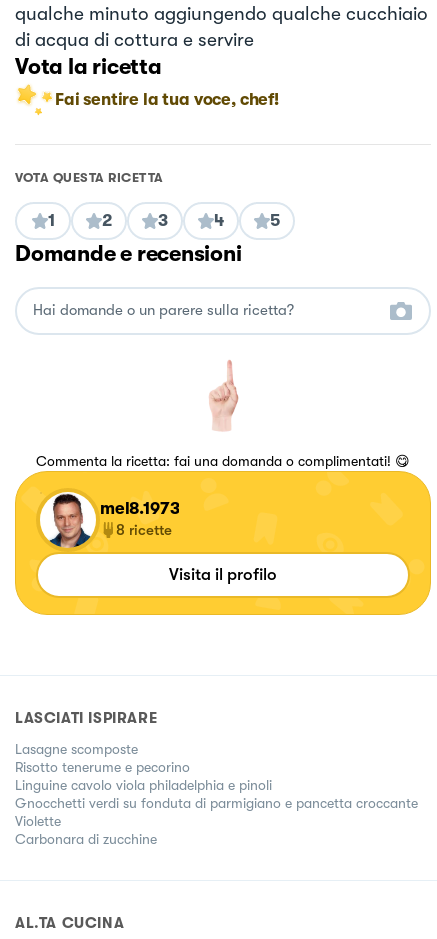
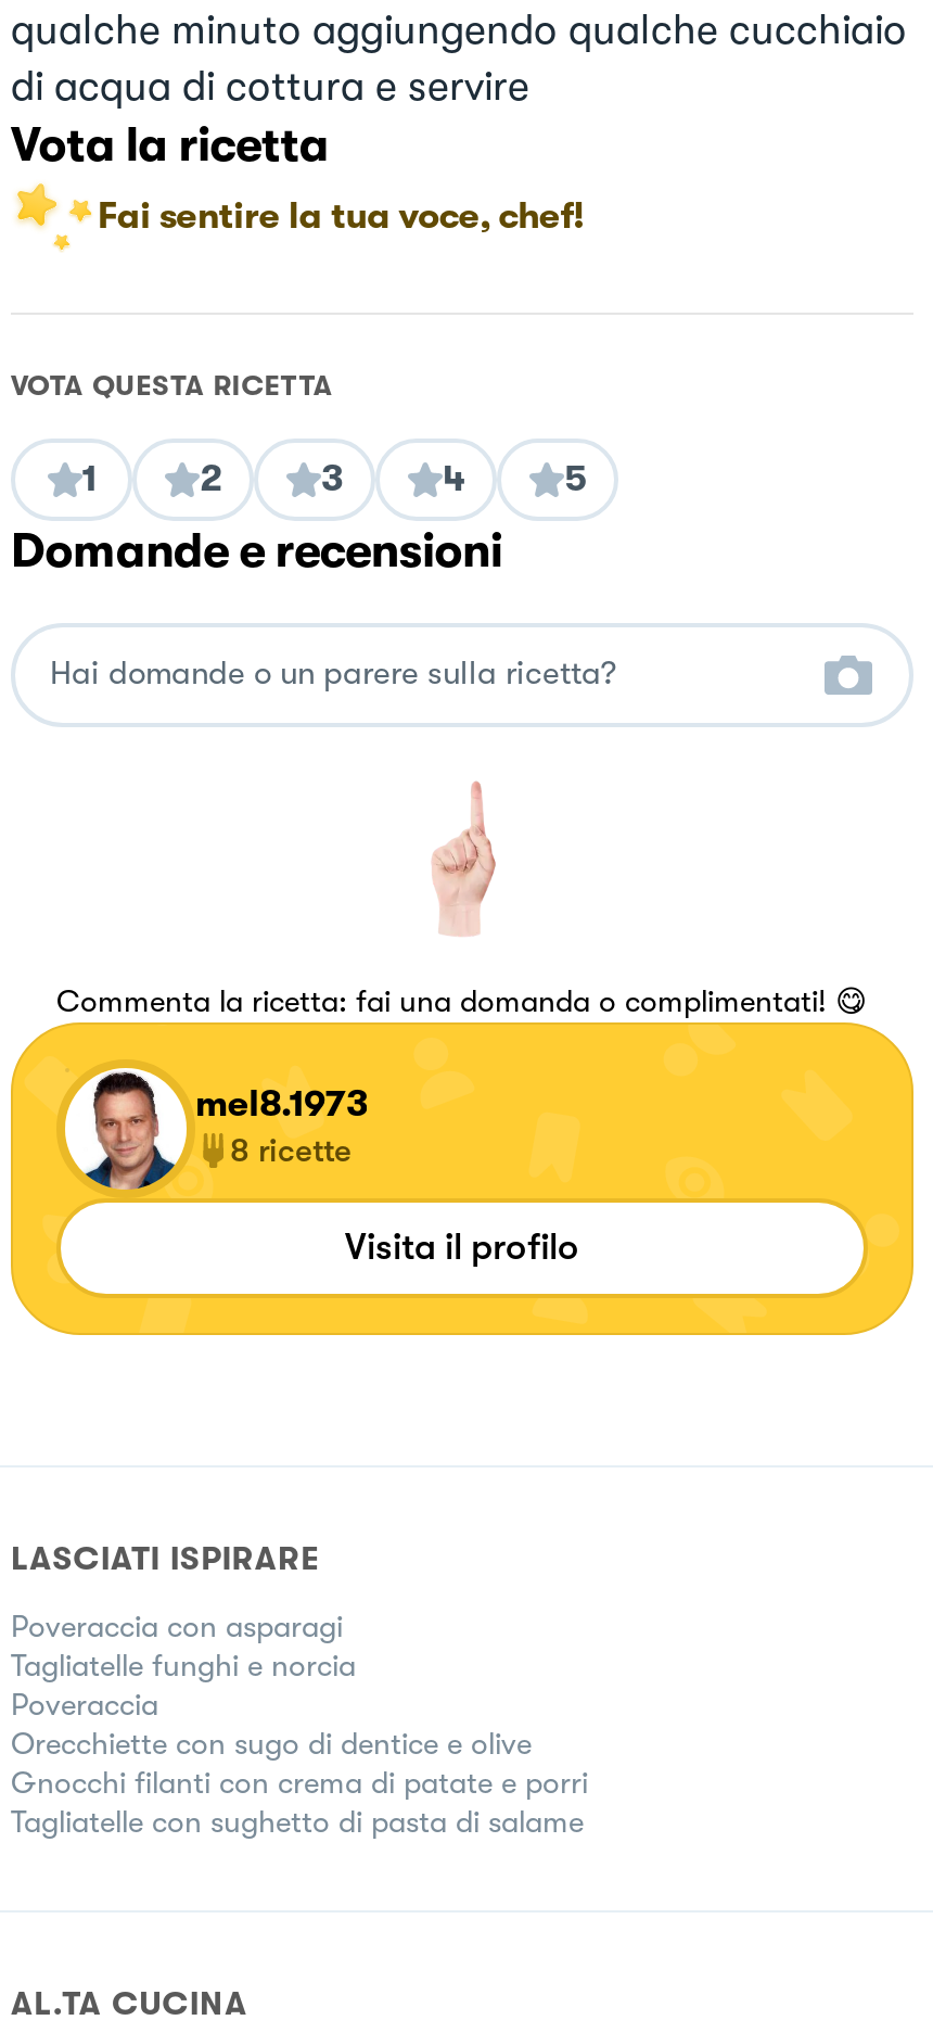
[15,741,418,847] Lasagne scomposte | Risotto tenerume e pecorino | Linguine cavolo viola philadelphia e pinoli | Gnocchetti verdi su fonduta di parmigiano e pancetta croccante | Violette | Carbonara di zucchine -> [11,1608,588,1838] Poveraccia con asparagi | Tagliatelle funghi e norcia | Poveraccia | Orecchiette con sugo di dentice e olive | Gnocchi filanti con crema di patate e porri | Tagliatelle con sughetto di pasta di salame

